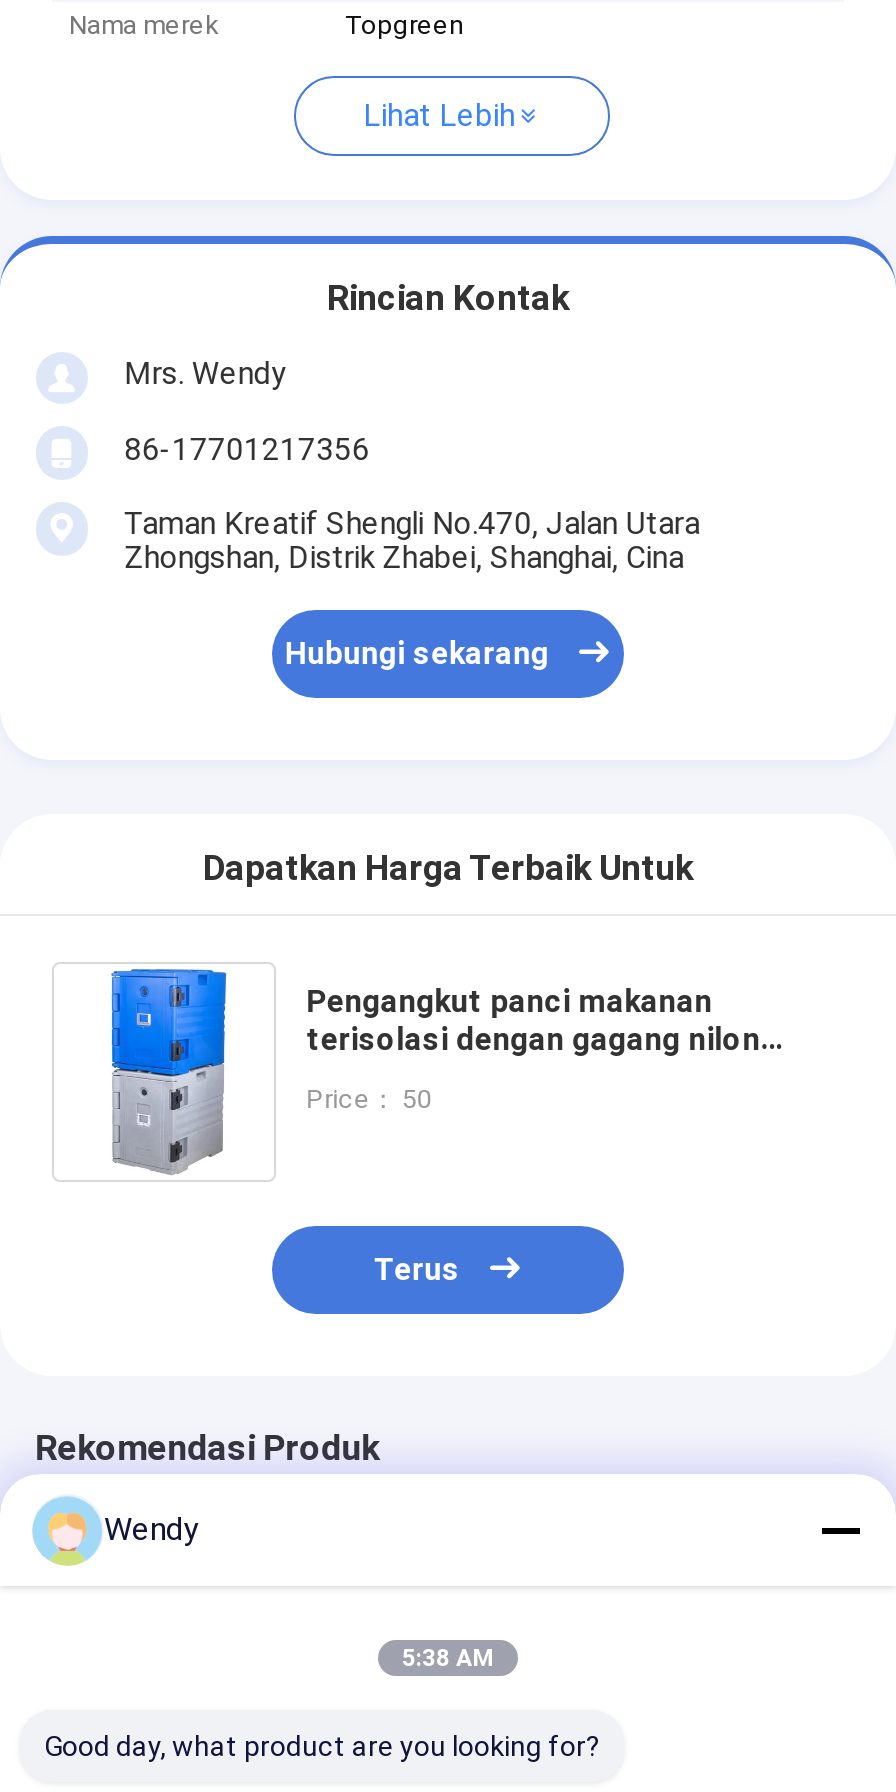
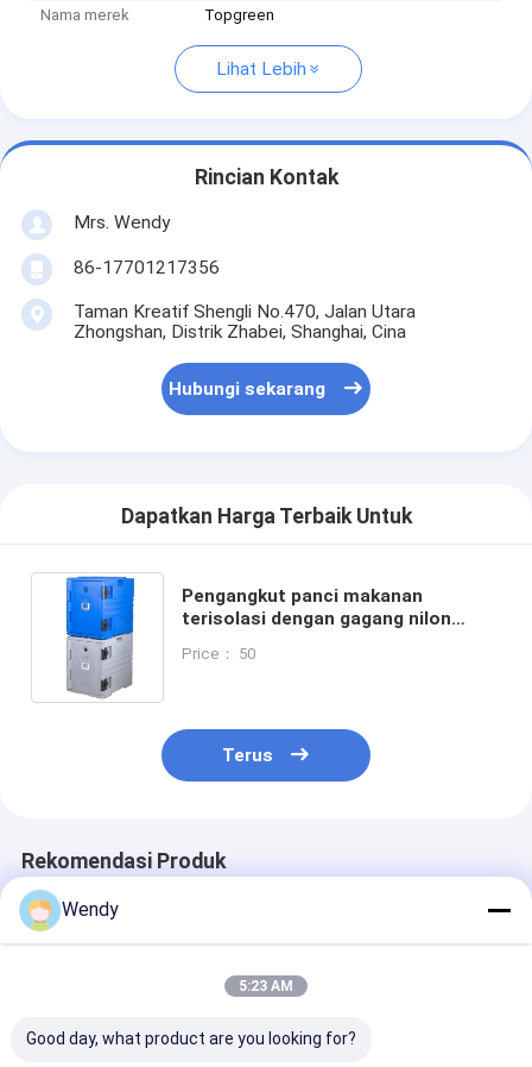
[402,1644,494,1672] 5:38 AM -> [239,978,293,994] 5:23 AM

